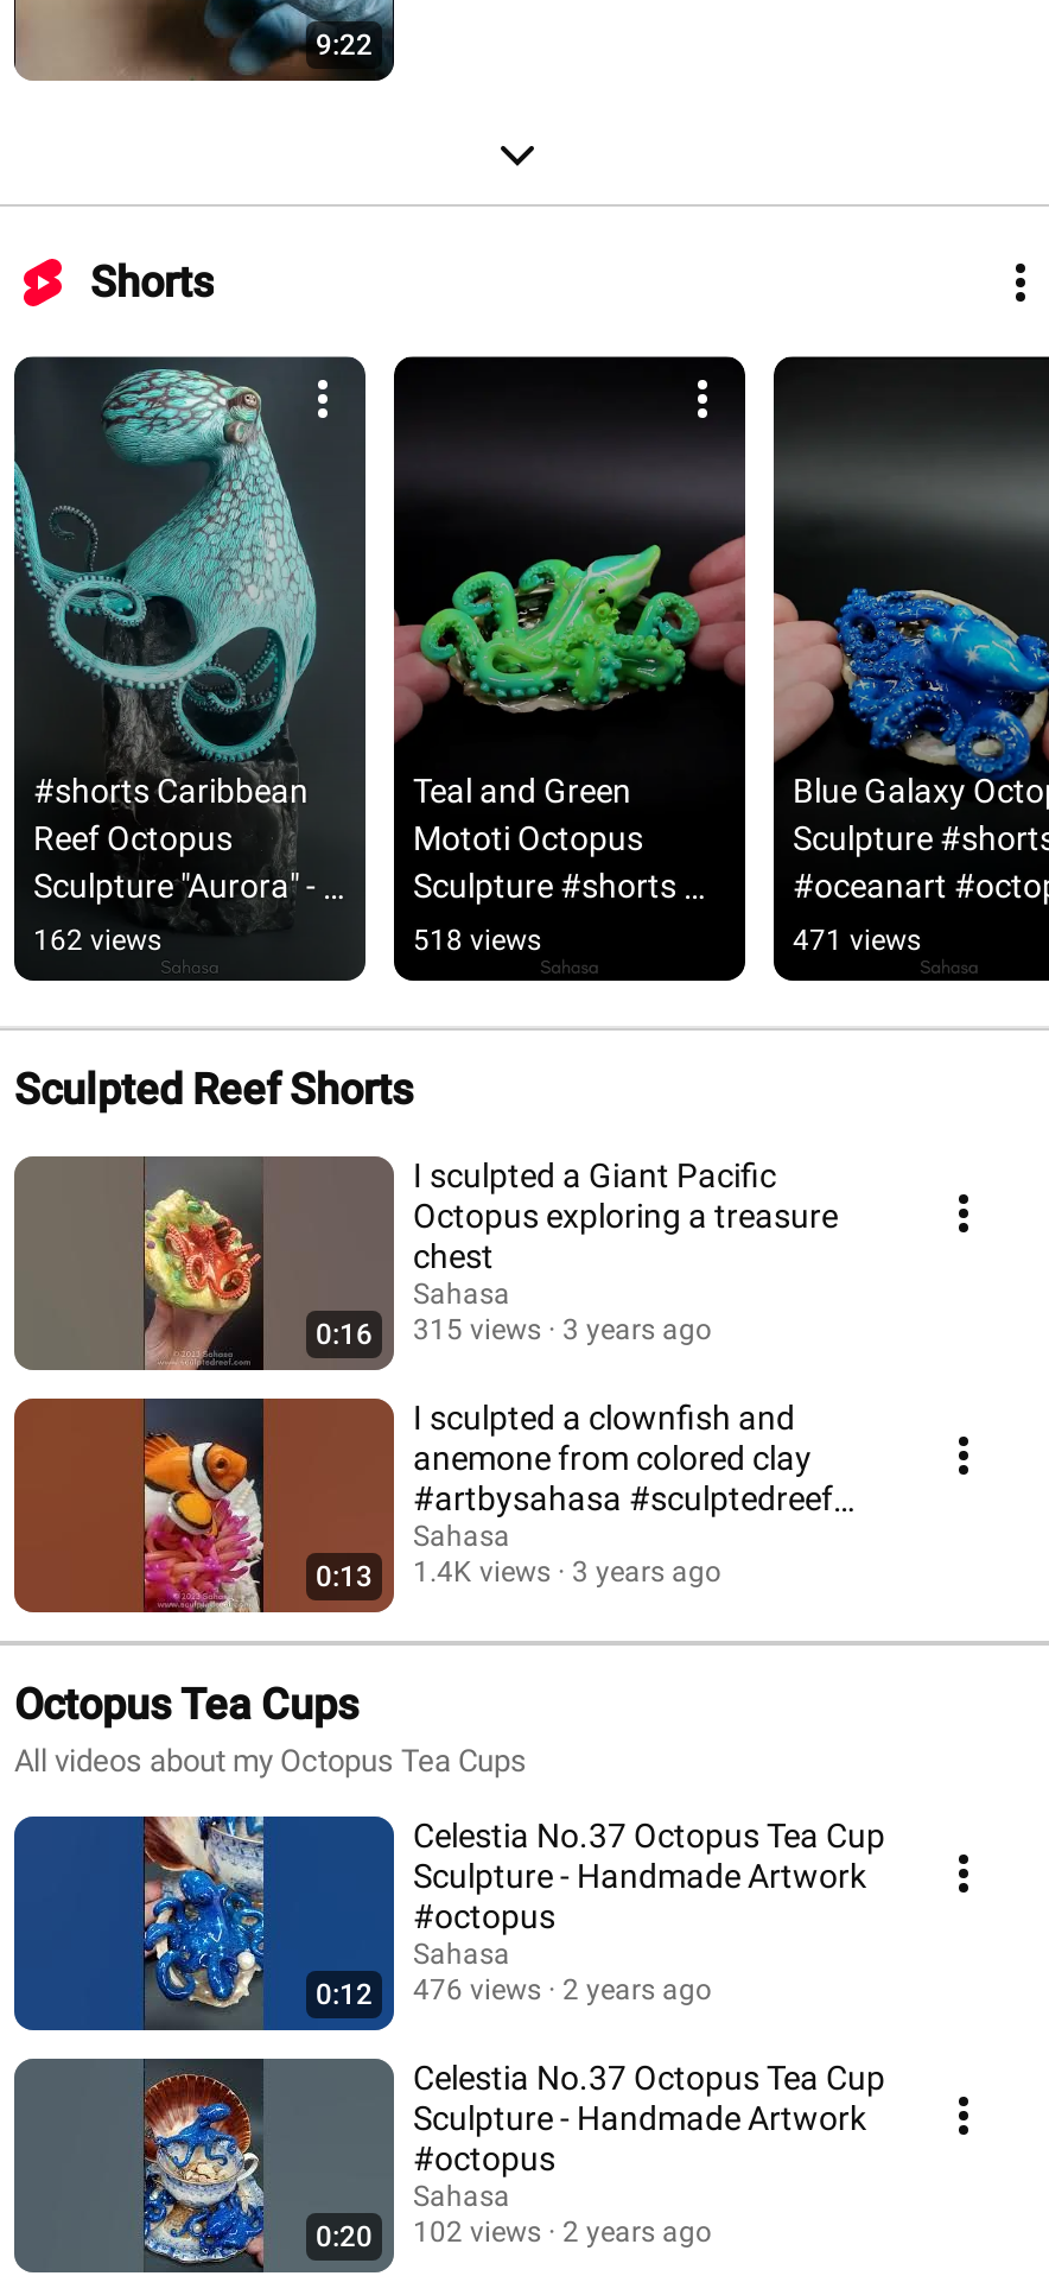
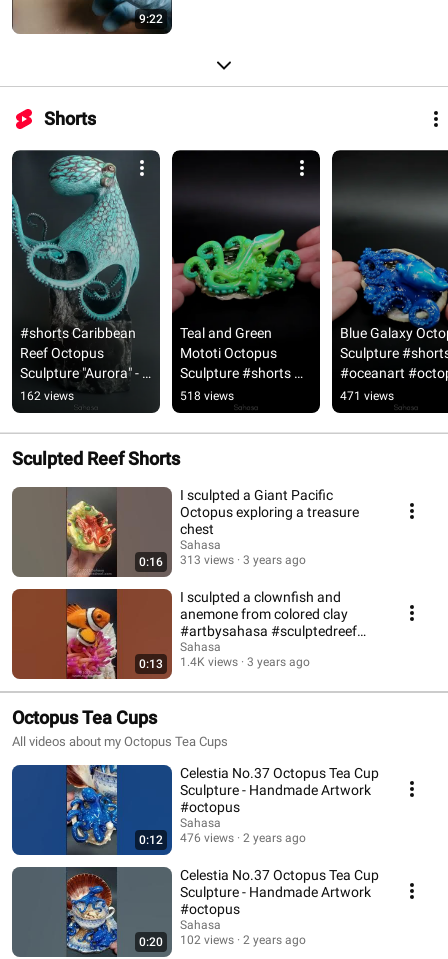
[316,1314,712,1352] 0:16 315 views 3 years ago -> [139,553,306,569] 0:16 313 views 3 years ago

